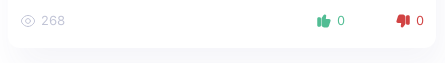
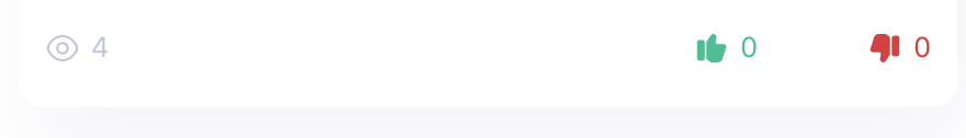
[41,13,65,28] 268 -> [91,31,109,64] 4

